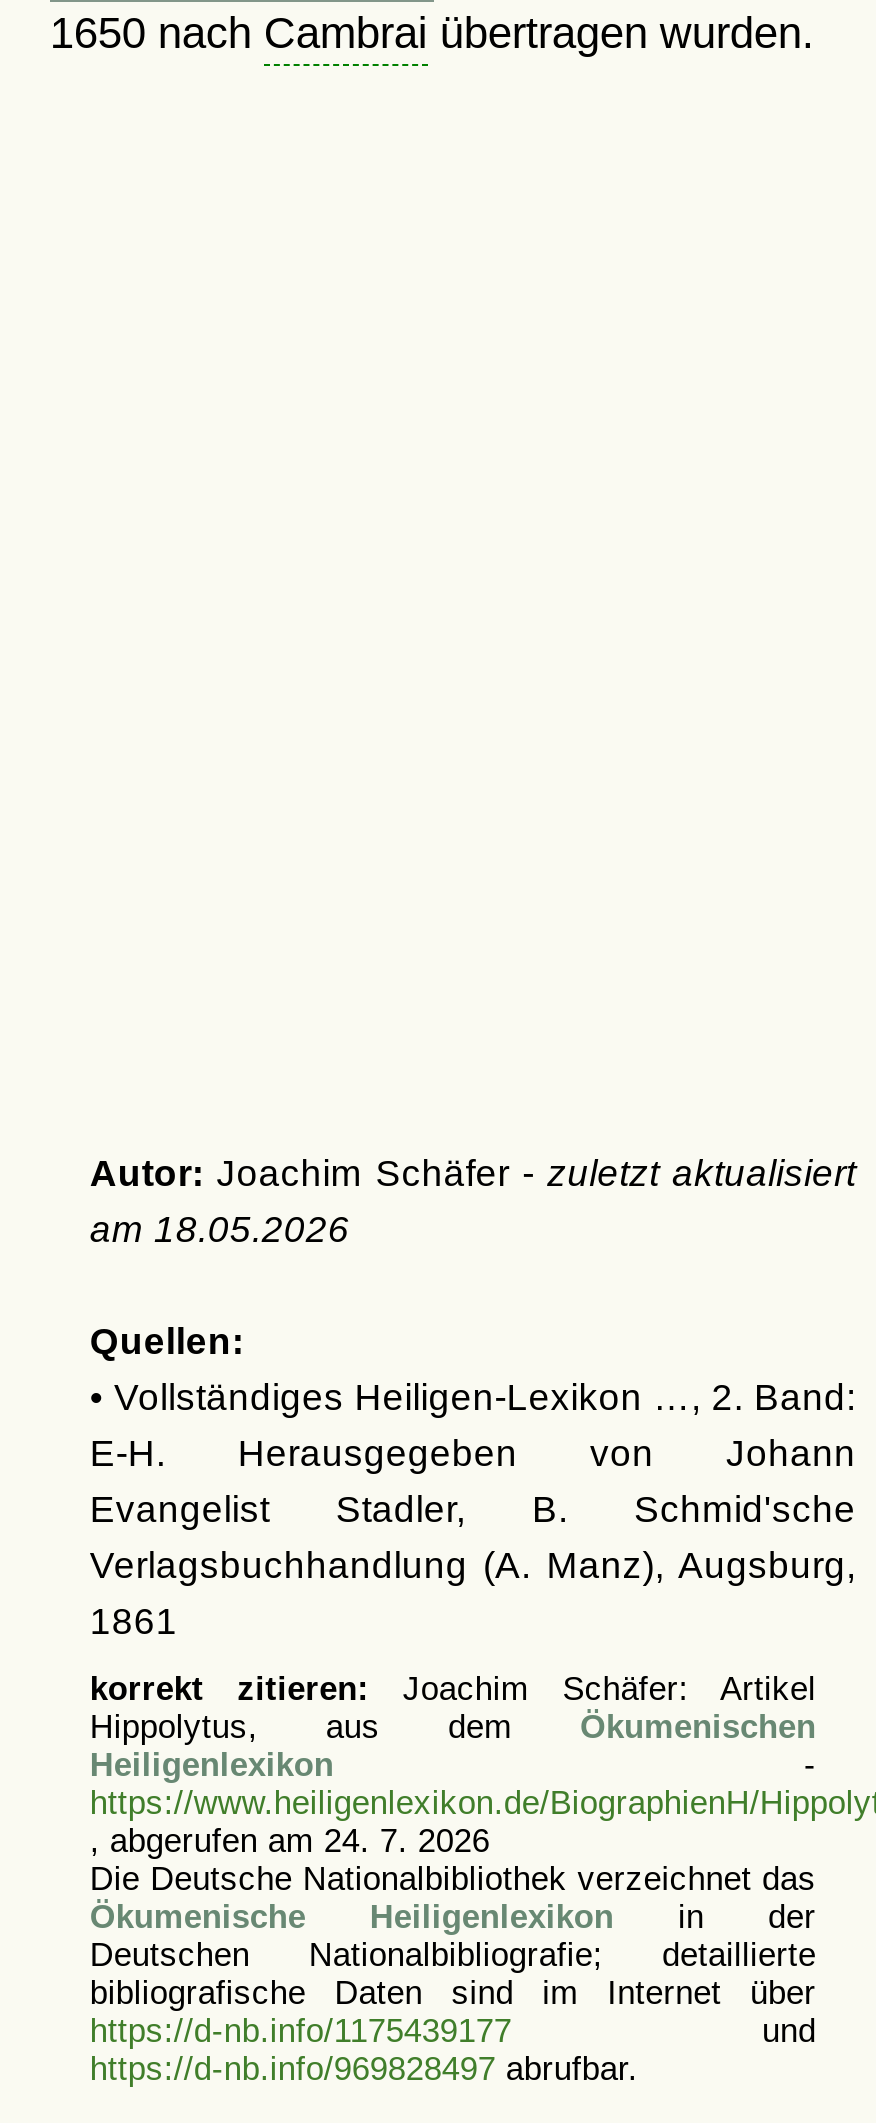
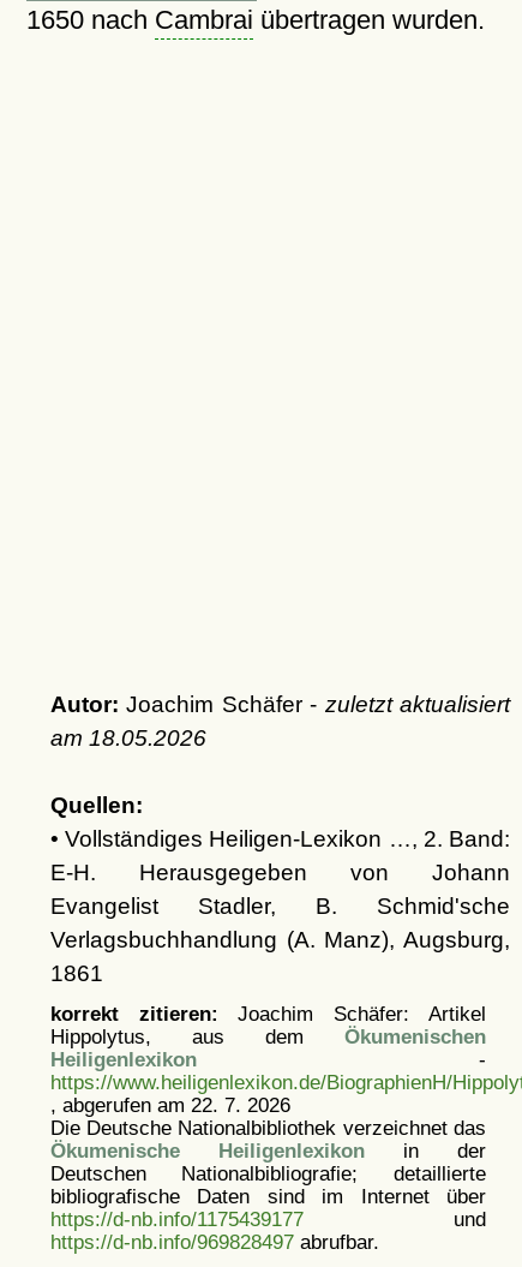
[90,1822,490,1858] , abgerufen am 24. 7. 2026 -> [50,1094,290,1116] , abgerufen am 22. 7. 2026

